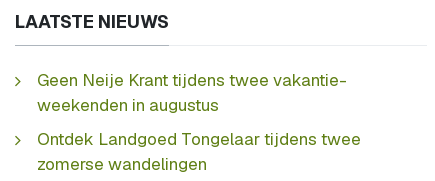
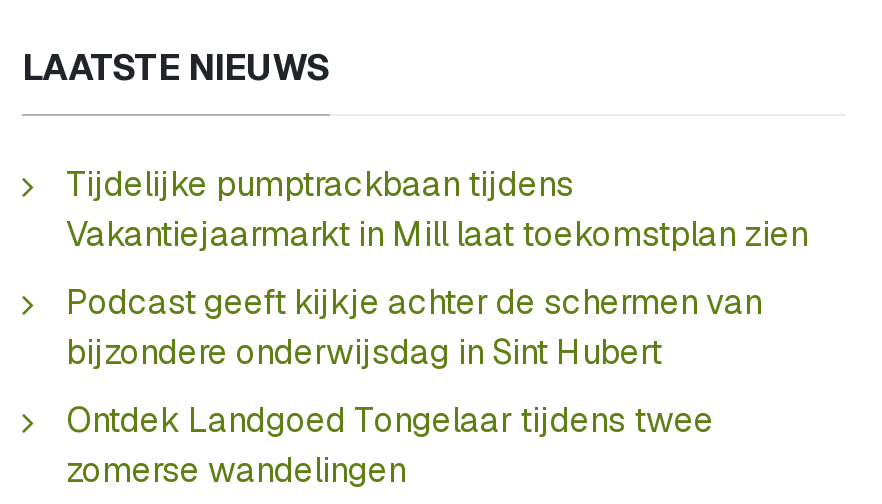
[37,69,347,116] Geen Neije Krant tijdens twee vakantie- | weekenden in augustus -> [66,162,808,374] Tijdelijke pumptrackbaan tijdens | Vakantiejaarmarkt in Mill laat toekomstplan zien | Podcast geeft kijkje achter de schermen van | bijzondere onderwijsdag in Sint Hubert

